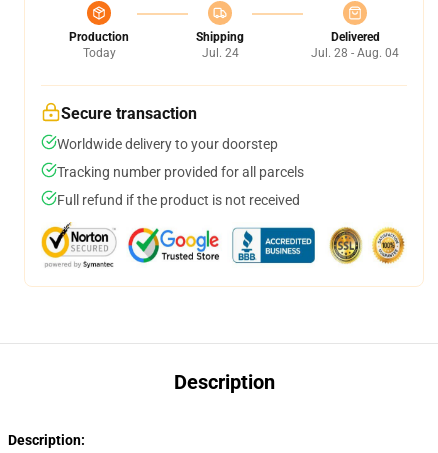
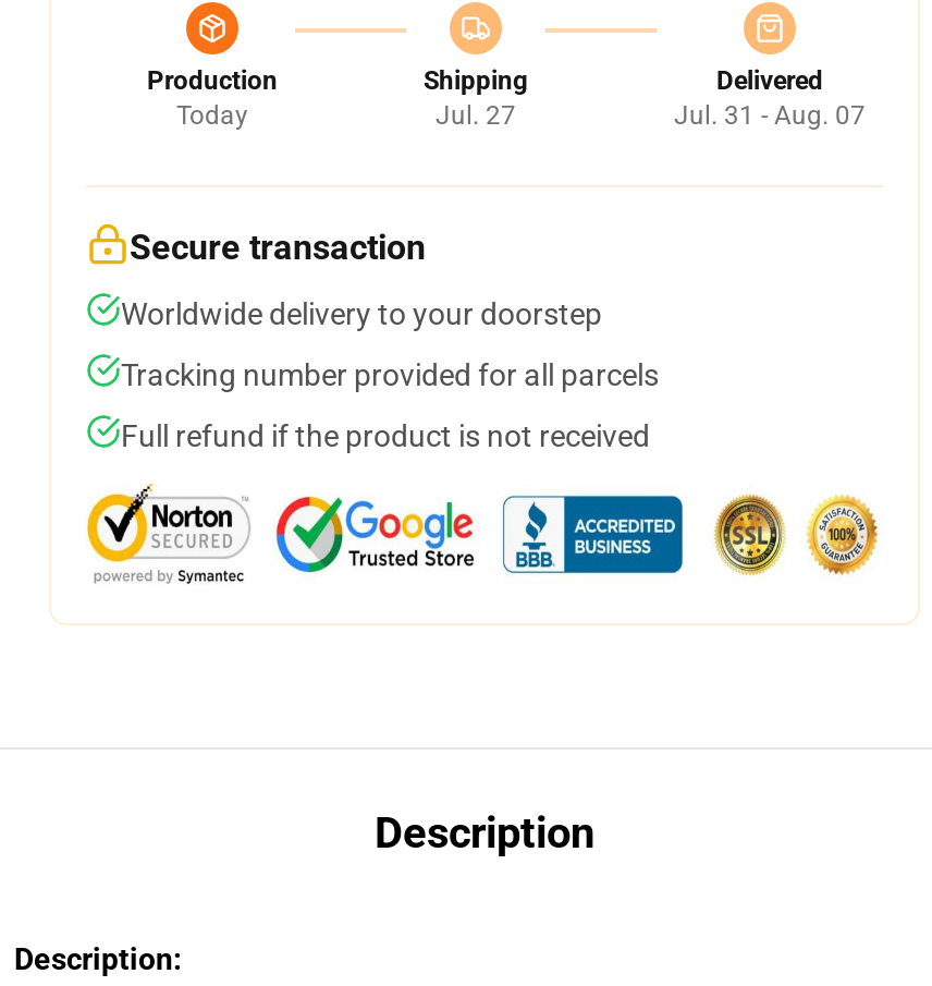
[201,46,238,60] Jul. 24 -> [436,100,516,131] Jul. 27
[311,46,399,60] Jul. 28 - Aug. 04 -> [674,100,866,131] Jul. 31 - Aug. 07

